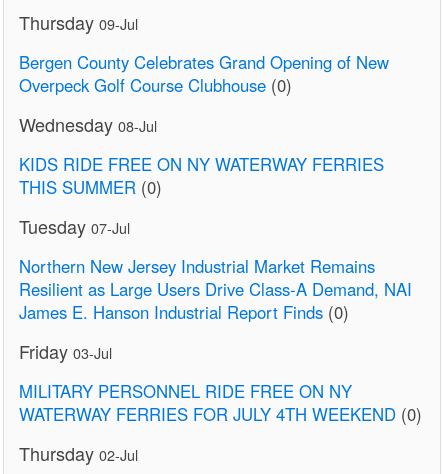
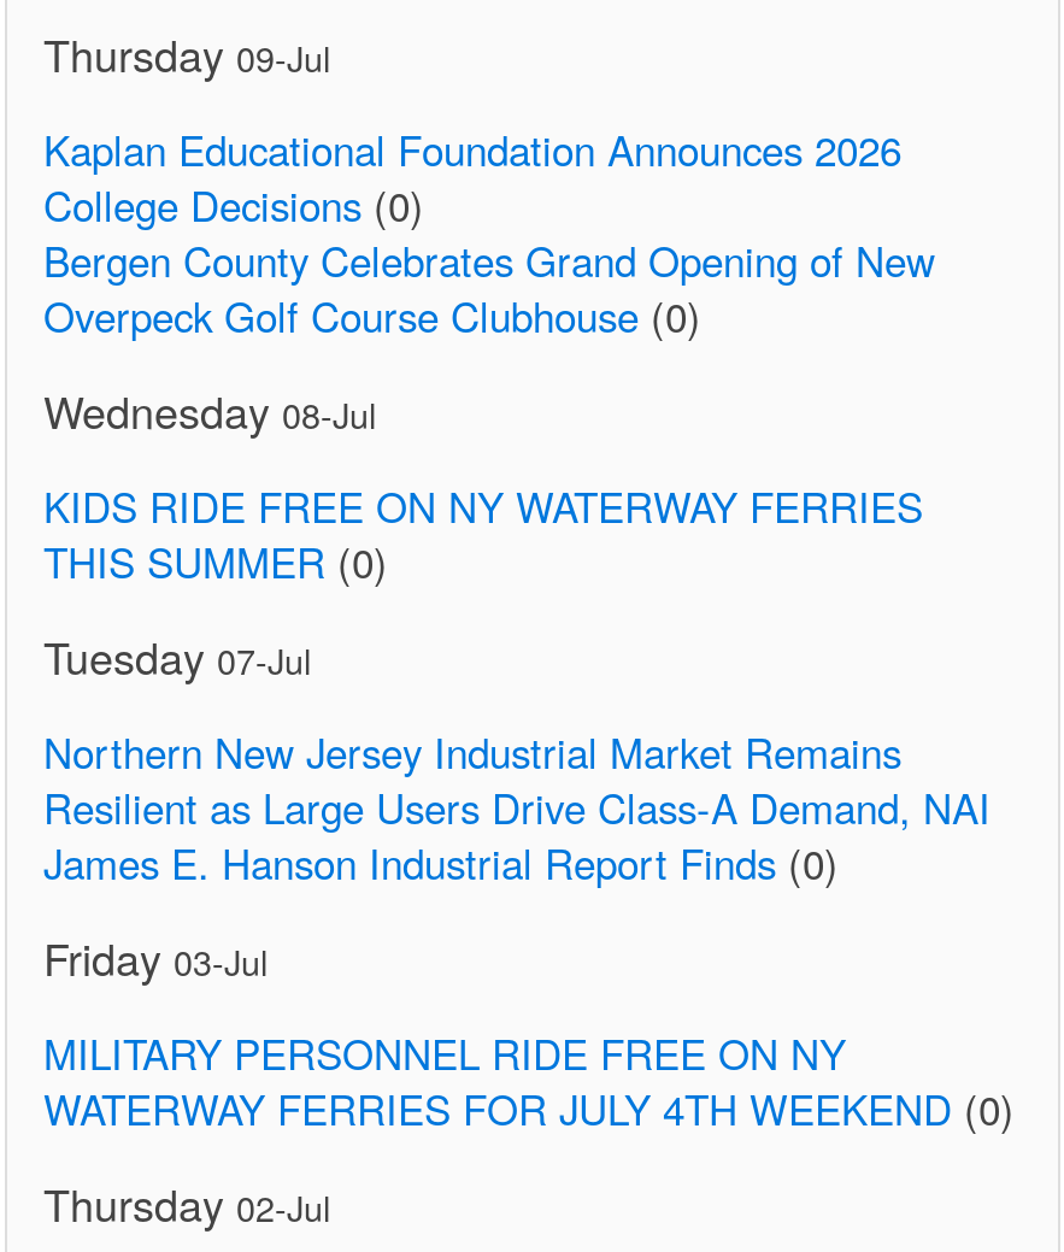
none -> [43,120,901,234] Kaplan Educational Foundation Announces 2026 | College Decisions (0)

